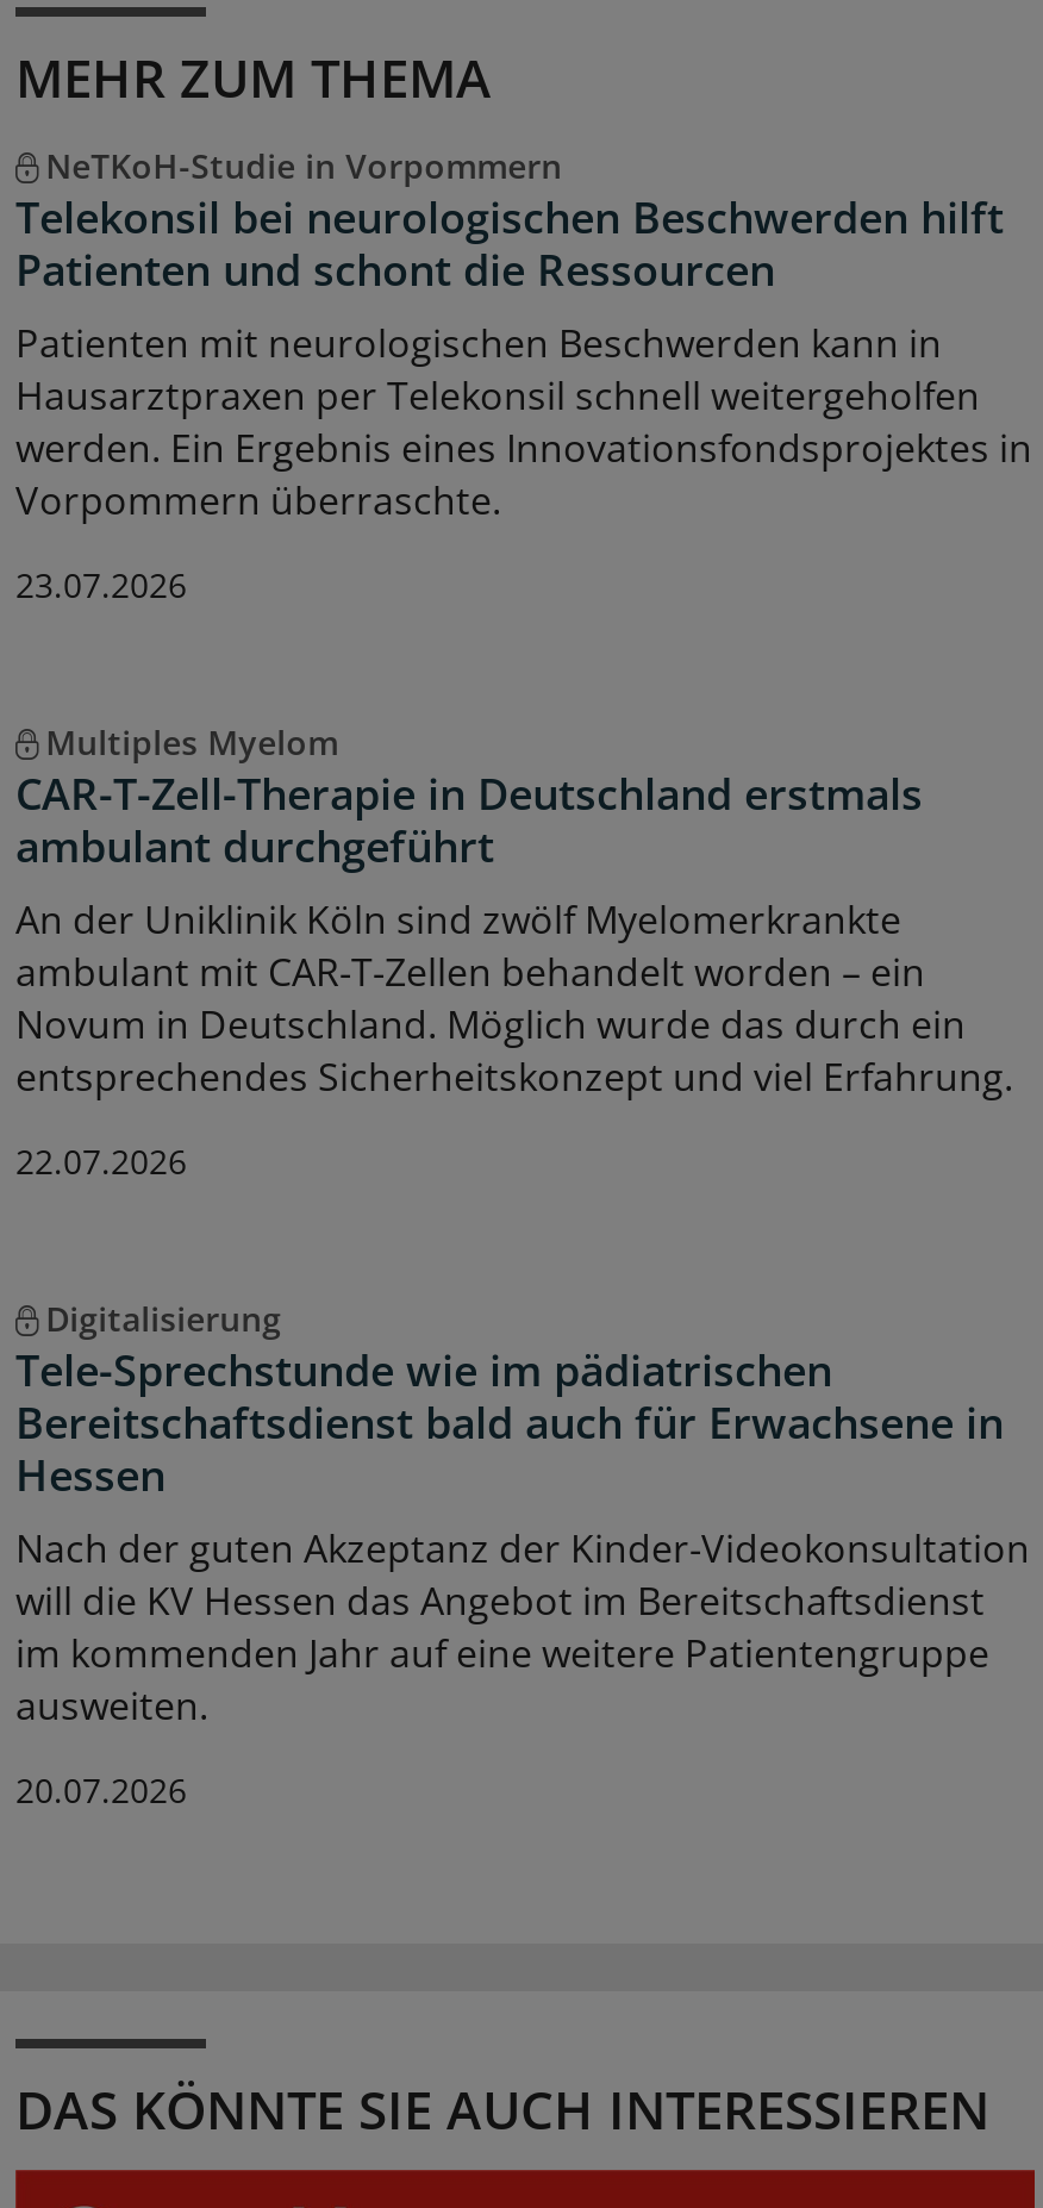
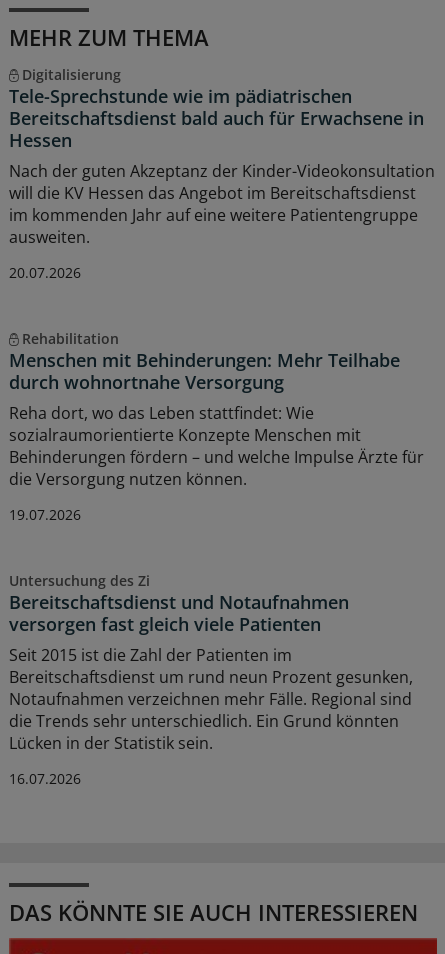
[15,142,1032,1183] NeTKoH-Studie in Vorpommern | Telekonsil bei neurologischen Beschwerden hilft | Patienten und schont die Ressourcen | Patienten mit neurologischen Beschwerden kann in | Hausarztpraxen per Telekonsil schnell weitergeholfen | werden. Ein Ergebnis eines Innovationsfondsprojektes in | Vorpommern überraschte. | 23.07.2026 | Multiples Myelom | CAR-T-Zell-Therapie in Deutschland erstmals | ambulant durchgeführt | An der Uniklinik Köln sind zwölf Myelomerkrankte | ambulant mit CAR-T-Zellen behandelt worden – ein | Novum in Deutschland. Möglich wurde das durch ein | entsprechendes Sicherheitskonzept und viel Erfahrung. | 22.07.2026 -> none
moved [15,1295,1030,1812] -> [9,65,435,282]: Digitalisierung | Tele-Sprechstunde wie im pädiatrischen | Bereitschaftsdienst bald auch für Erwachsene in | ... | ausweiten. | 20.07.2026
none -> [9,329,424,788] Rehabilitation | Menschen mit Behinderungen: Mehr Teilhabe | durch wohnortnahe Versorgung | Reha dort, wo das Leben stattfindet: Wie | sozialraumorientierte Konzepte Menschen mit | Behinderungen fördern – und welche Impulse Ärzte für | die Versorgung nutzen können. | 19.07.2026 | Untersuchung des Zi | Bereitschaftsdienst und Notaufnahmen | versorgen fast gleich viele Patienten | Seit 2015 ist die Zahl der Patienten im | Bereitschaftsdienst um rund neun Prozent gesunken, | Notaufnahmen verzeichnen mehr Fälle. Regional sind | die Trends sehr unterschiedlich. Ein Grund könnten | Lücken in der Statistik sein. | 16.07.2026

